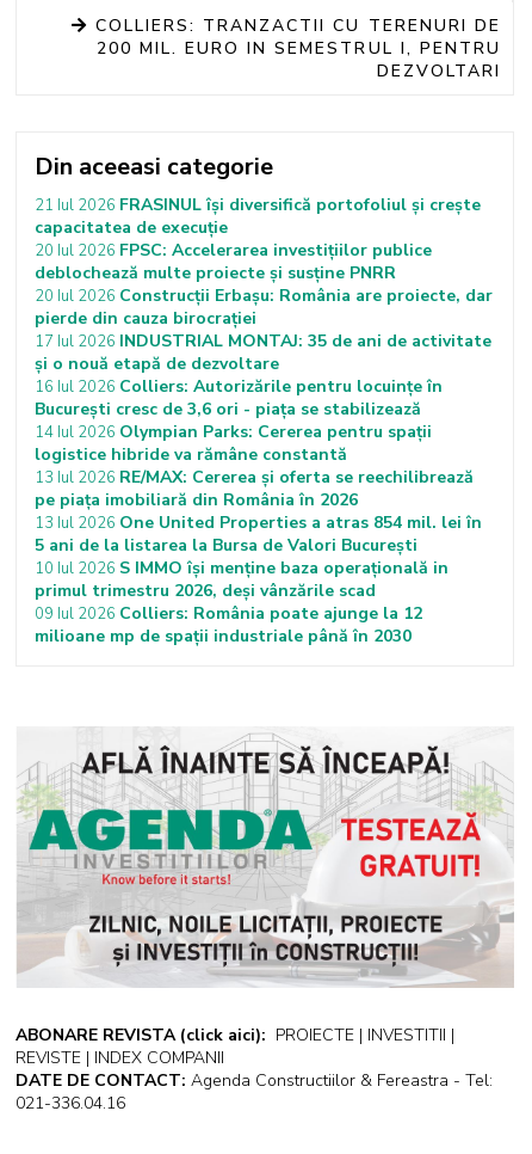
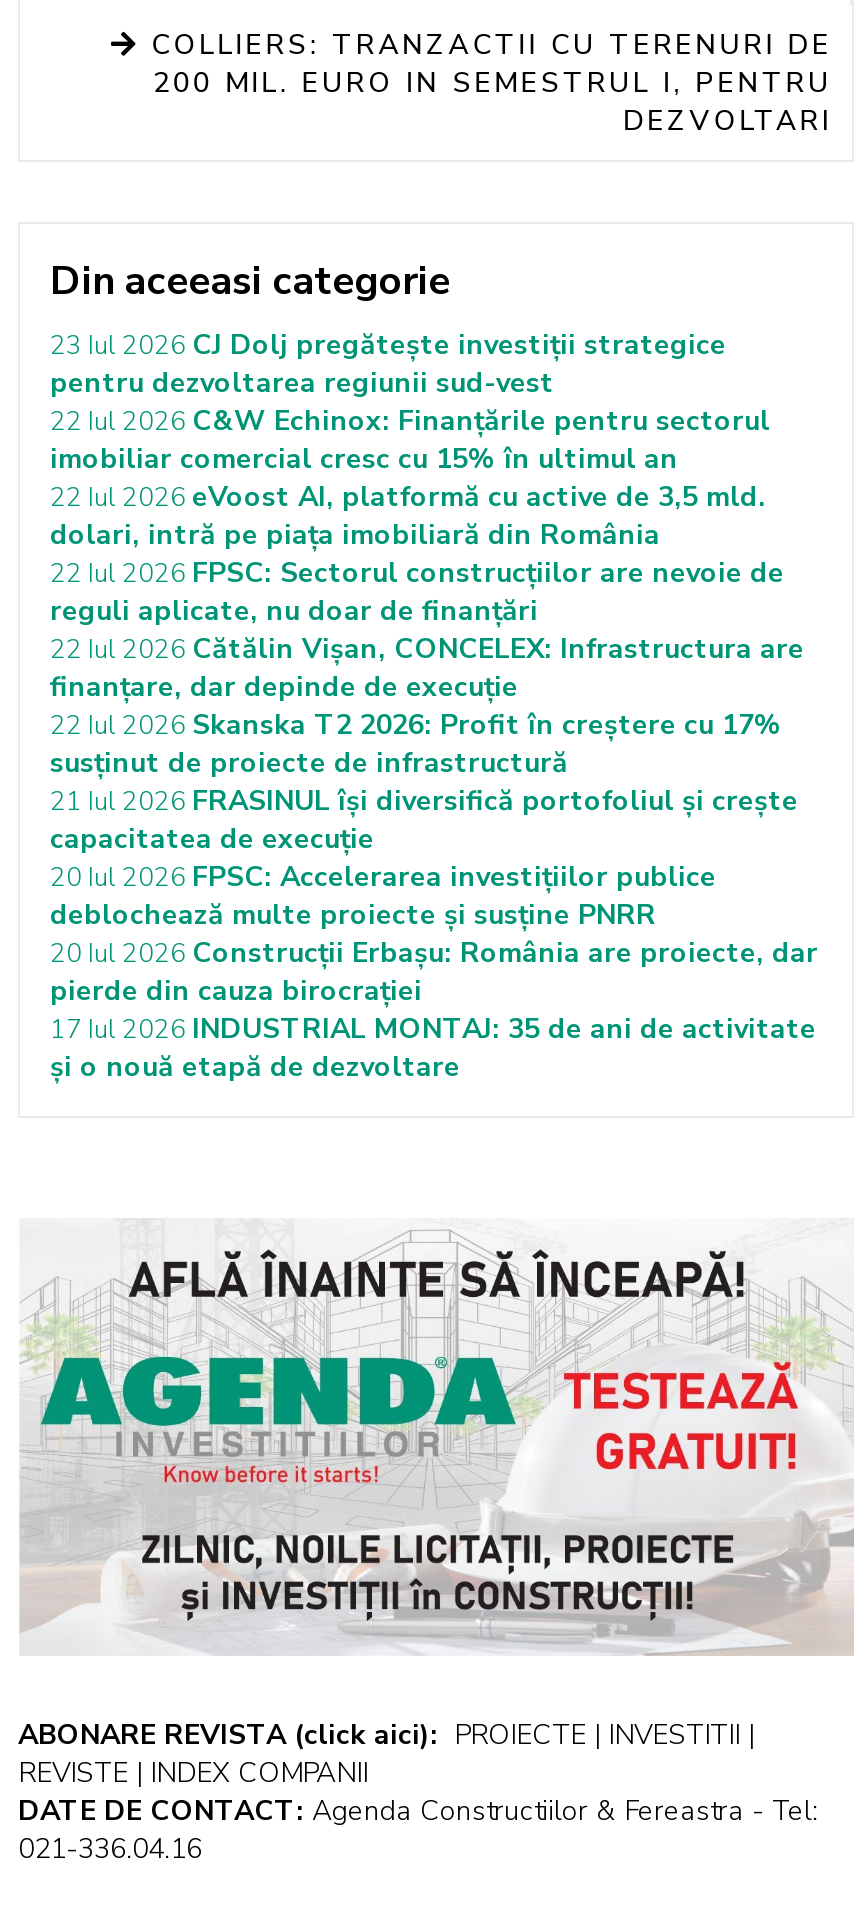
none -> [50,326,804,782] 23 Iul 2026 CJ Dolj pregătește investiții strategice | pentru dezvoltarea regiunii sud-vest | 22 Iul 2026 C&W Echinox: Finanțările pentru sectorul | imobiliar comercial cresc cu 15% în ultimul an | 22 Iul 2026 eVoost AI, platformă cu active de 3,5 mld. | dolari, intră pe piața imobiliară din România | 22 Iul 2026 FPSC: Sectorul construcțiilor are nevoie de | reguli aplicate, nu doar de finanțări | 22 Iul 2026 Cătălin Vișan, CONCELEX: Infrastructura are | finanțare, dar depinde de execuție | 22 Iul 2026 Skanska T2 2026: Profit în creștere cu 17% | susținut de proiecte de infrastructură
moved [35,194,493,375] -> [50,782,818,1086]: 21 Iul 2026 FRASINUL își diversifică portofoliul și crește | capacitatea de execuție | 20 Iul 2026 FPSC: Accelerarea investițiilor publice | deblochează multe proiecte și susține PNRR | 20 Iul 2026 Construcții Erbașu: România are proiecte, dar | pierde din cauza birocrației | 17 Iul 2026 INDUSTRIAL MONTAJ: 35 de ani de activitate | și o nouă etapă de dezvoltare
[35,375,482,647] 16 Iul 2026 Colliers: Autorizările pentru locuințe în | București cresc de 3,6 ori - piața se stabilizează | 14 Iul 2026 Olympian Parks: Cererea pentru spații | logistice hibride va rămâne constantă | 13 Iul 2026 RE/MAX: Cererea și oferta se reechilibrează | pe piața imobiliară din România în 2026 | 13 Iul 2026 One United Properties a atras 854 mil. lei în | 5 ani de la listarea la Bursa de Valori București | 10 Iul 2026 S IMMO își menține baza operațională in | primul trimestru 2026, deși vânzările scad | 09 Iul 2026 Colliers: România poate ajunge la 12 | milioane mp de spații industriale până în 2030 -> none

